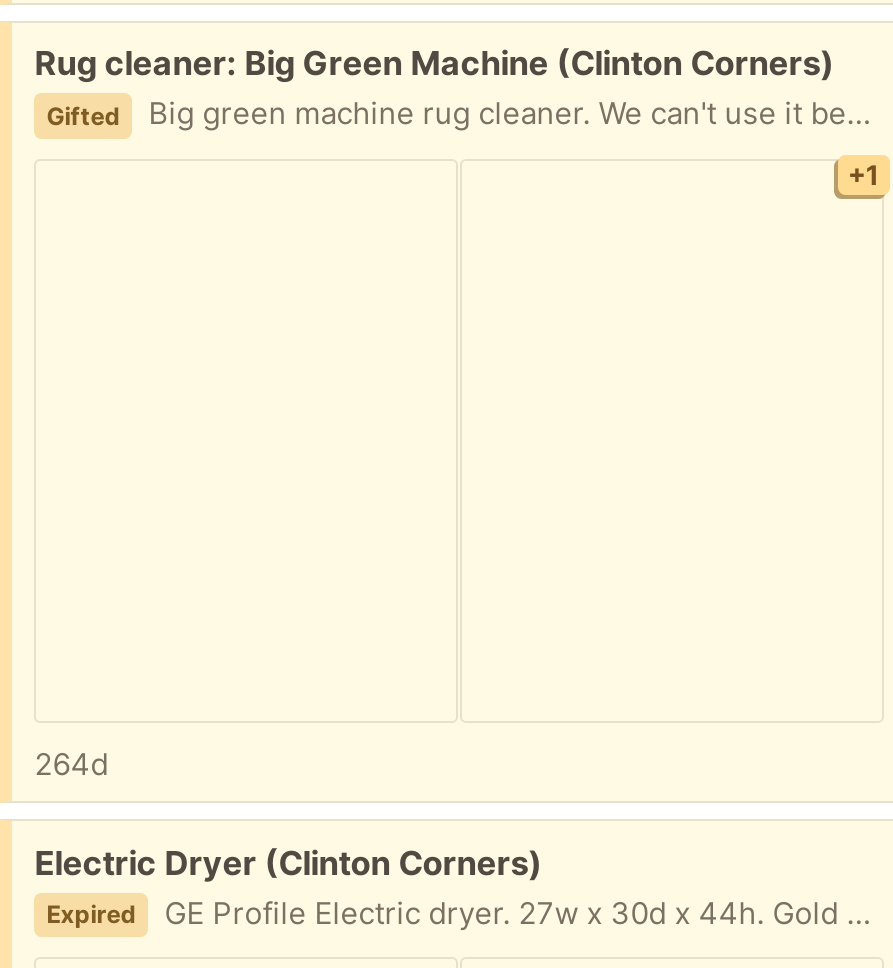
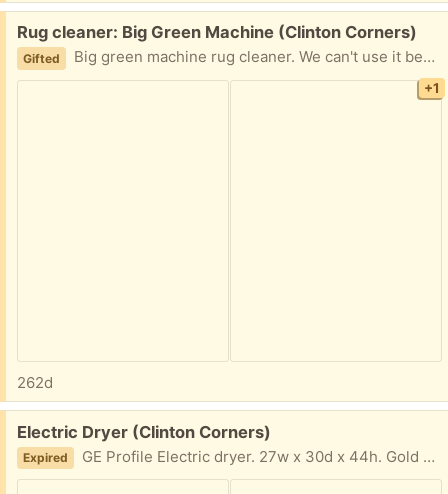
[34,744,108,782] 264d -> [17,373,53,392] 262d

